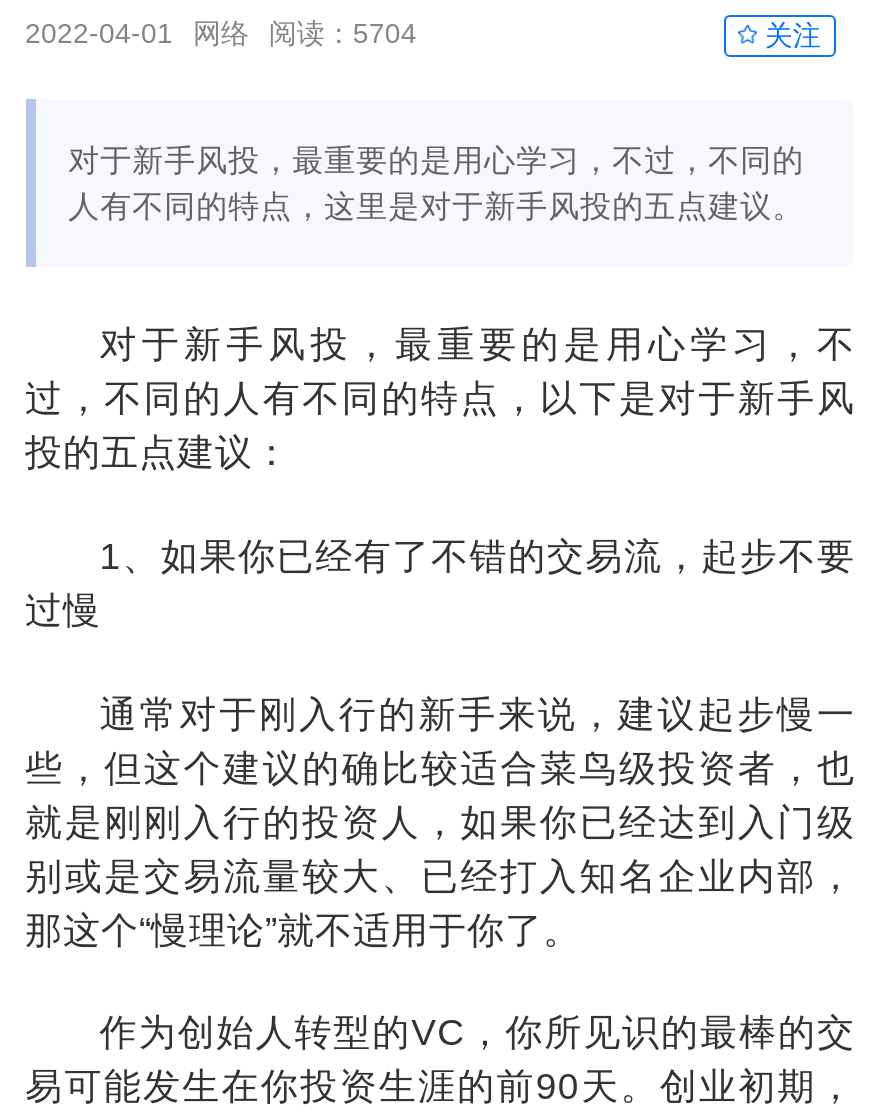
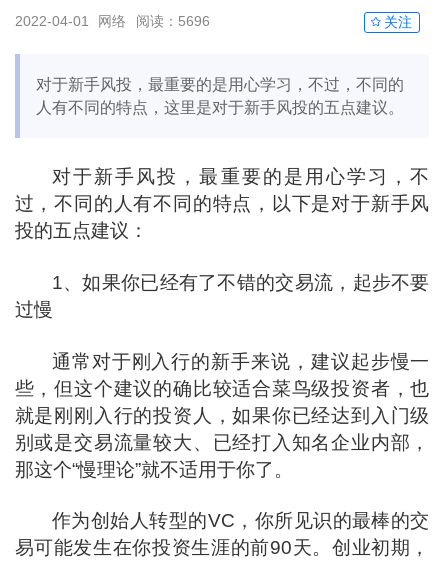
[25,16,417,48] 2022-04-01 网络 阅读：5704 -> [14,12,210,28] 2022-04-01 网络 阅读：5696

